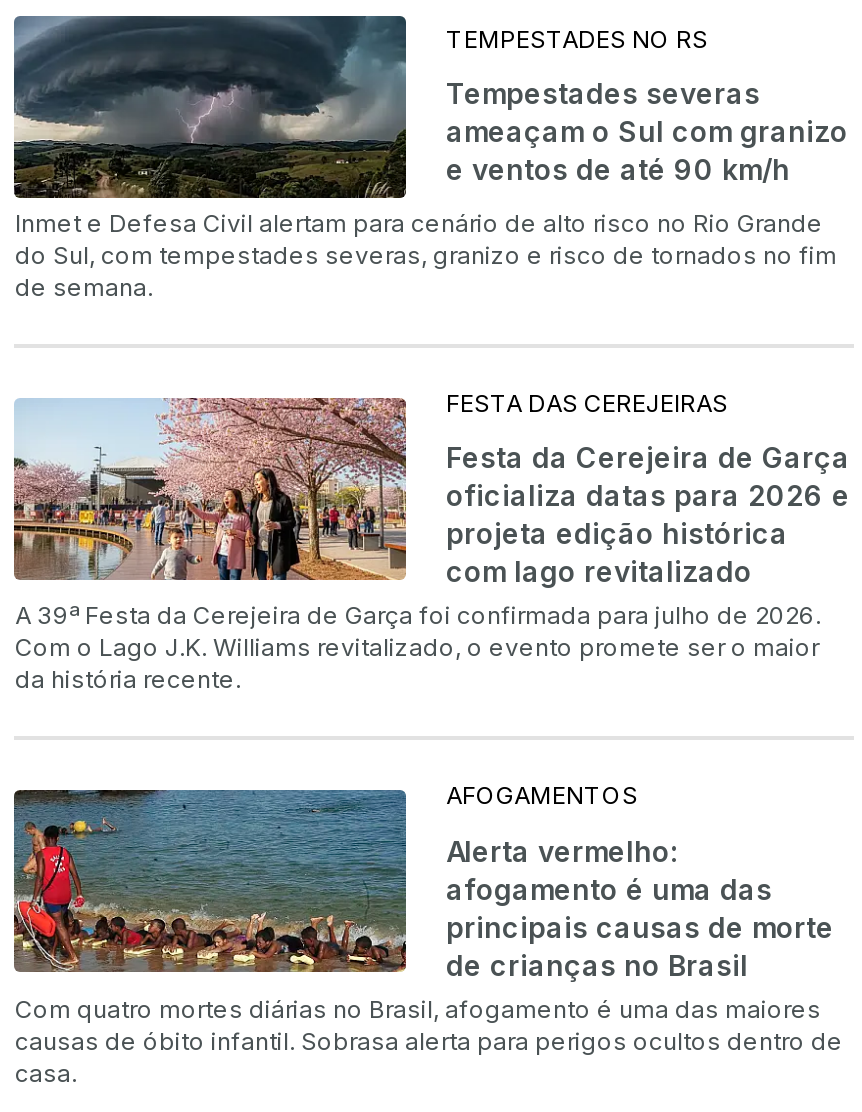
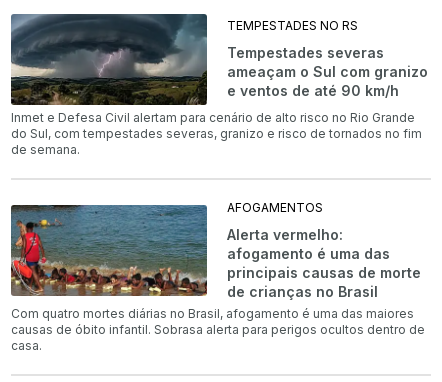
[14,387,850,694] [image] | FESTA DAS CEREJEIRAS | Festa da Cerejeira de Garça | oficializa datas para 2026 e | projeta edição histórica | com lago revitalizado | A 39ª Festa da Cerejeira de Garça foi confirmada para julho de 2026. | Com o Lago J.K. Williams revitalizado, o evento promete ser o maior | da história recente. -> none

